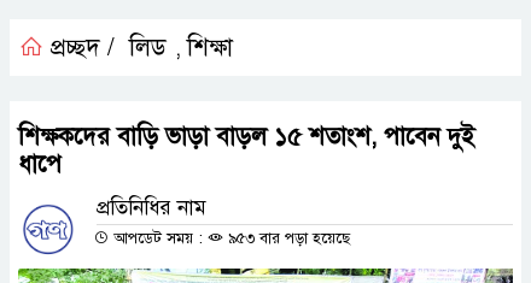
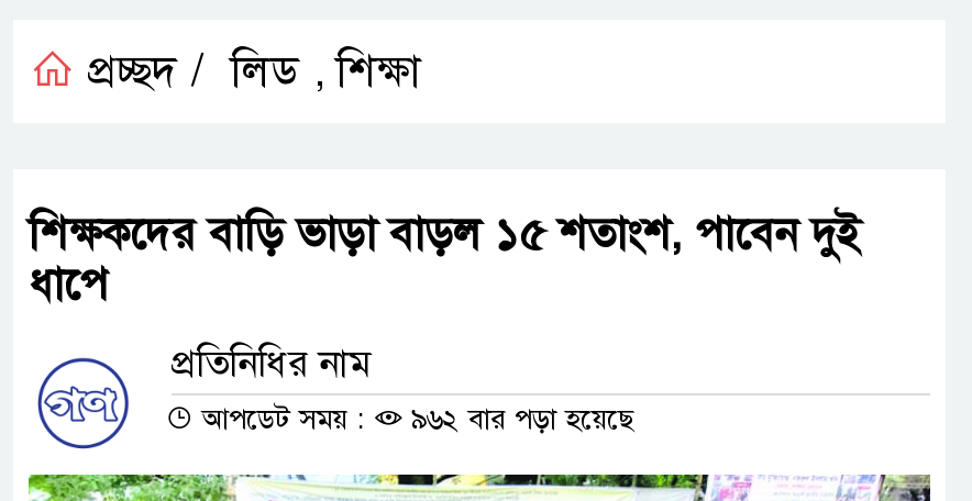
[109,229,350,248] আপডেট সময় : ৯৫৩ বার পড়া হয়েছে -> [194,402,633,437] আপডেট সময় : ৯৬২ বার পড়া হয়েছে

